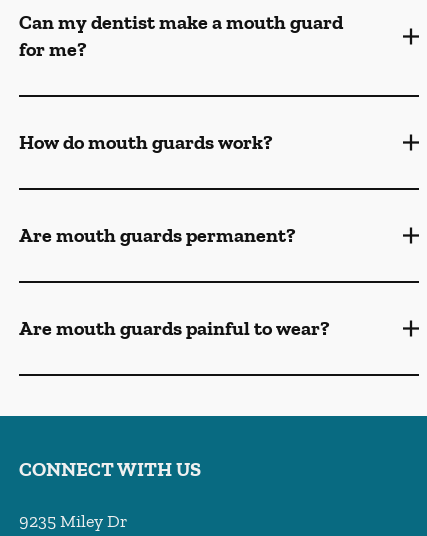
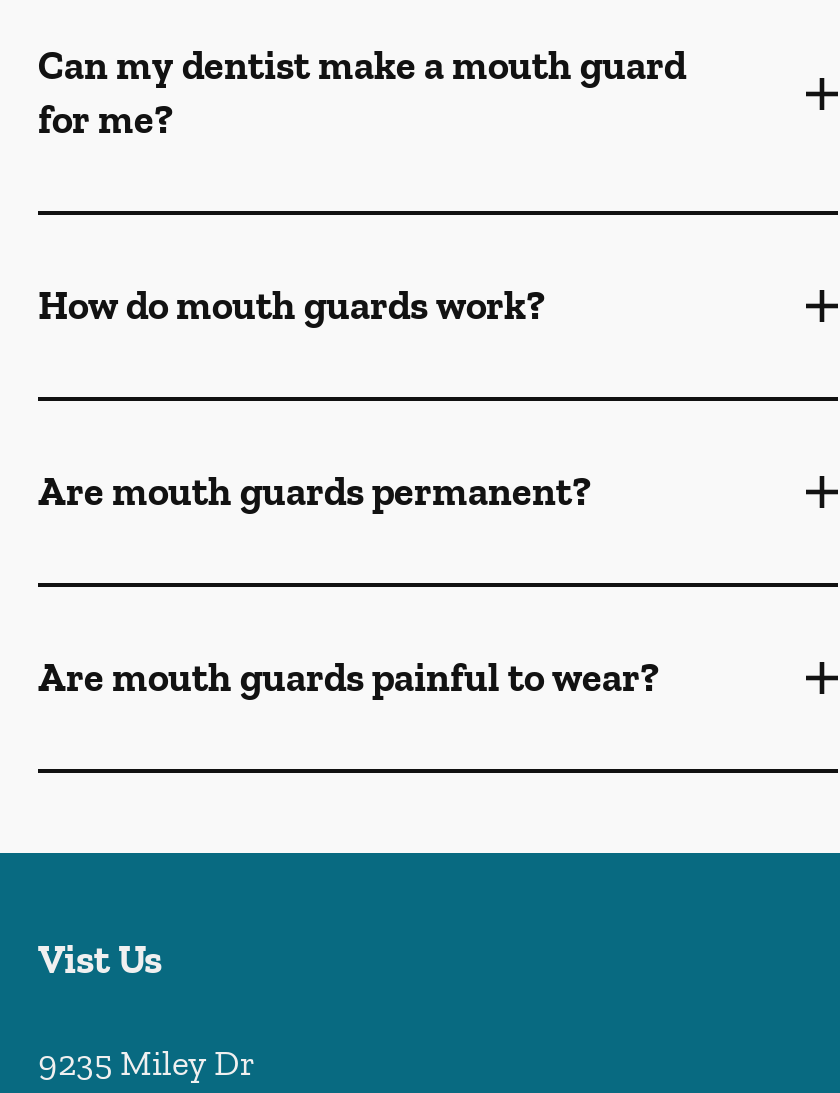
[19,457,201,481] CONNECT WITH US -> [38,935,162,983] Vist Us

